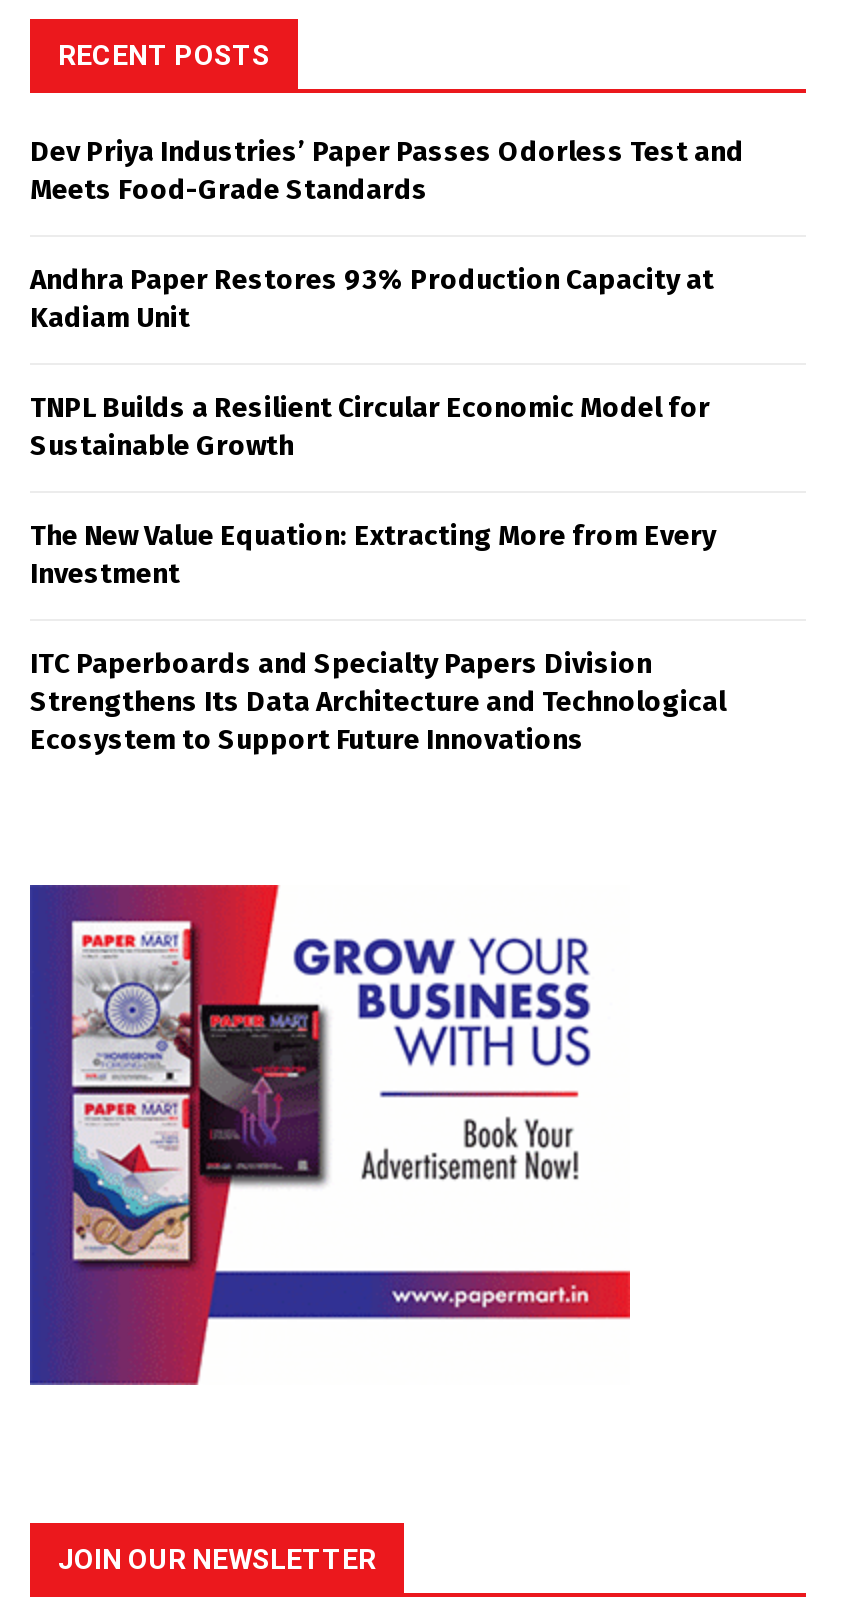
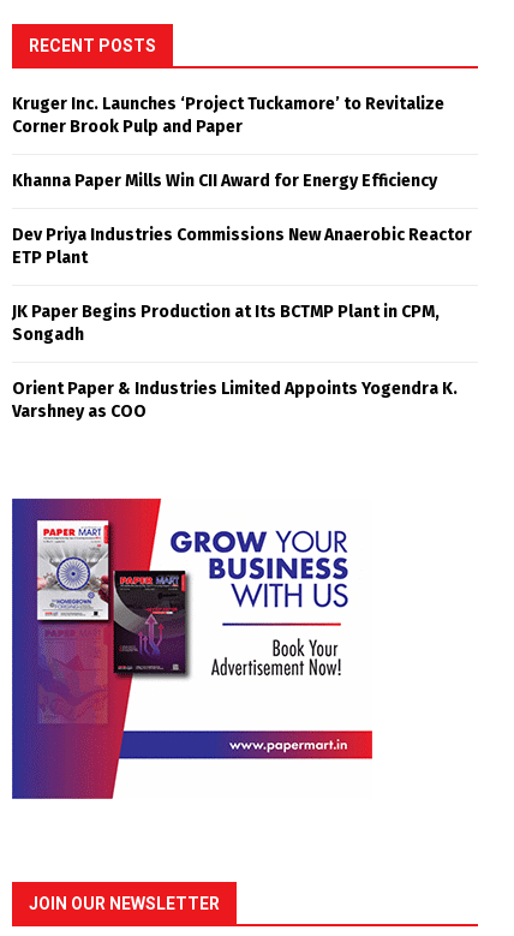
[30,135,744,207] Dev Priya Industries’ Paper Passes Odorless Test and | Meets Food-Grade Standards -> [12,94,444,137] Kruger Inc. Launches ‘Project Tuckamore’ to Revitalize | Corner Brook Pulp and Paper
[30,263,714,335] Andhra Paper Restores 93% Production Capacity at | Kadiam Unit -> [12,171,441,191] Khanna Paper Mills Win CII Award for Energy Efficiency
[30,391,710,463] TNPL Builds a Resilient Circular Economic Model for | Sustainable Growth -> [12,225,472,268] Dev Priya Industries Commissions New Anaerobic Reactor | ETP Plant
[30,519,716,591] The New Value Equation: Extracting More from Every | Investment -> [12,302,440,345] JK Paper Begins Production at Its BCTMP Plant in CPM, | Songadh
[30,647,726,757] ITC Paperboards and Specialty Papers Division | Strengthens Its Data Architecture and Technological | Ecosystem to Support Future Innovations -> [12,379,458,422] Orient Paper & Industries Limited Appoints Yogendra K. | Varshney as COO
[72,1093,198,1269] [image] -> [38,625,113,728] [image]

